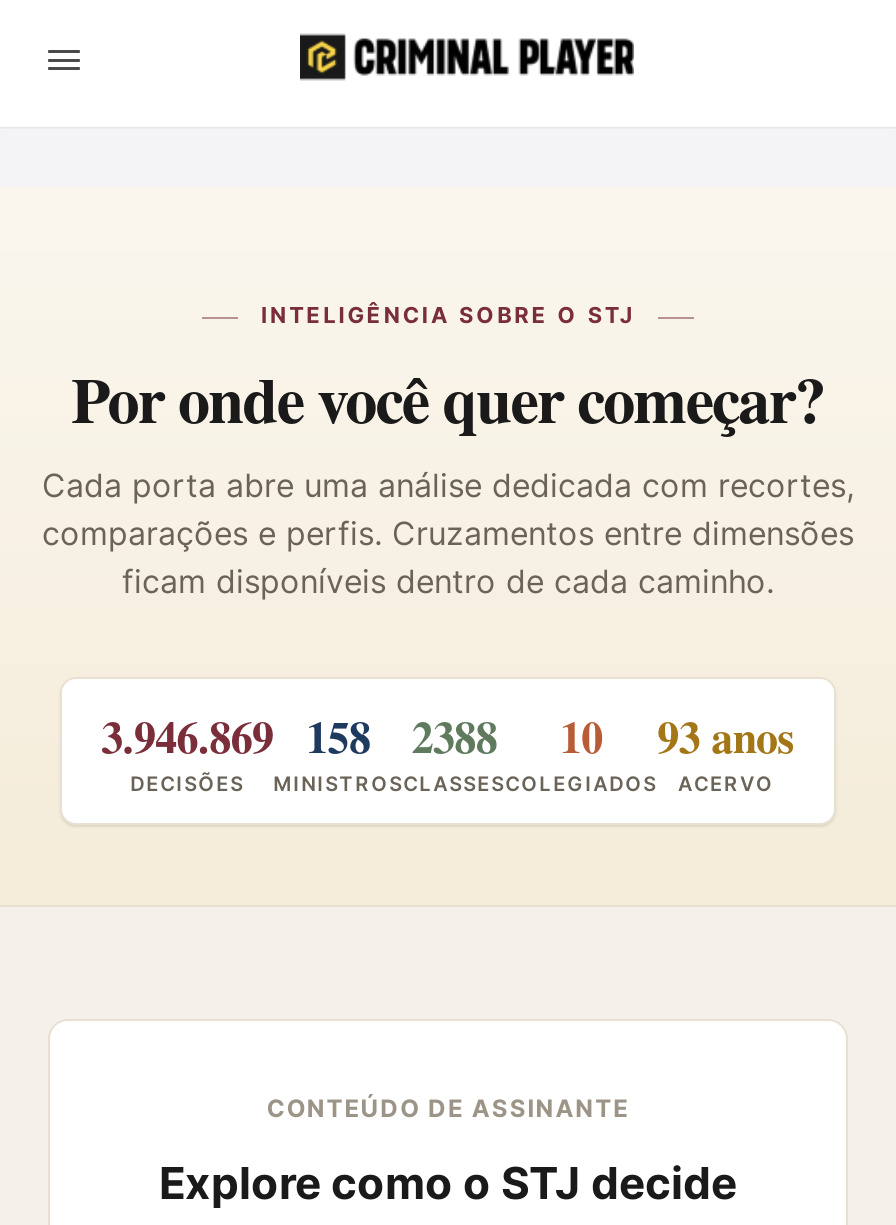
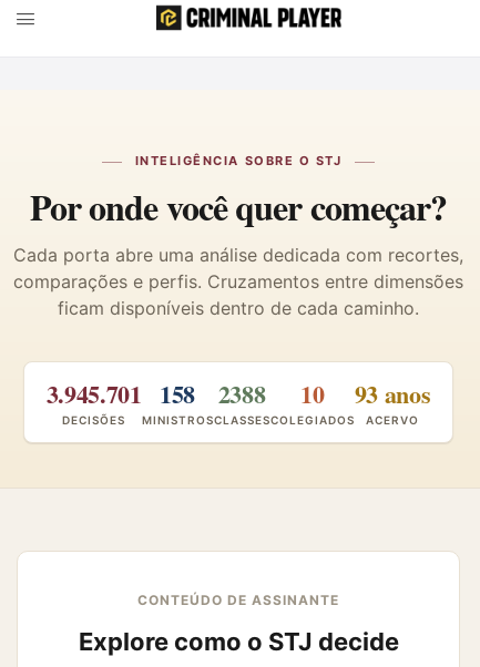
[101,703,795,769] 3.946.869 158 2388 10 93 anos -> [46,376,431,412] 3.945.701 158 2388 10 93 anos

